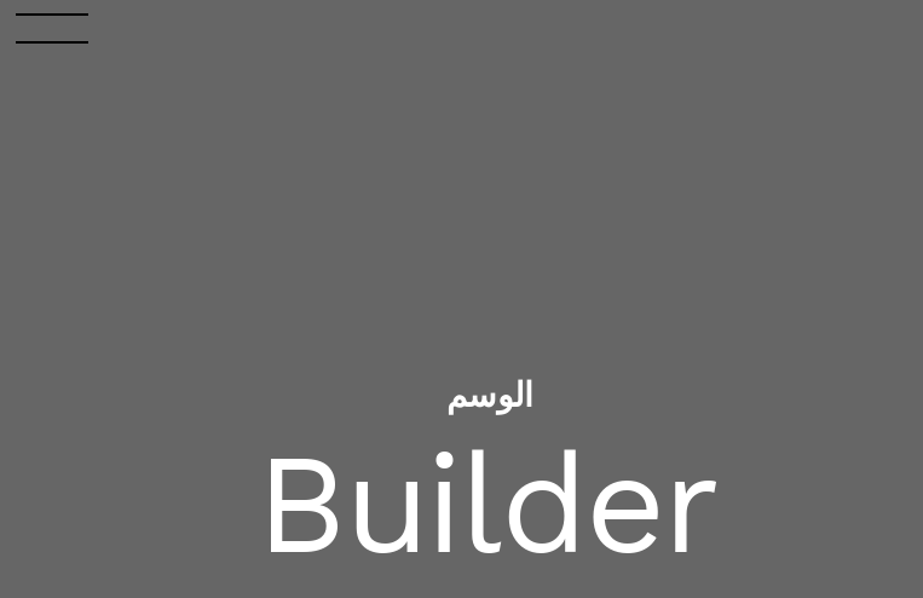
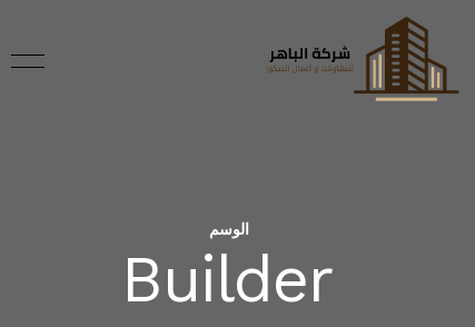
none -> [269,17,459,102] [image]

